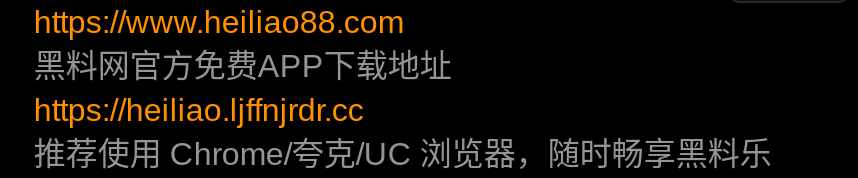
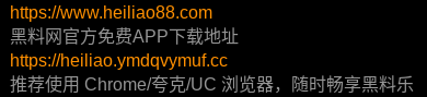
[34,93,364,127] https://heiliao.ljffnjrdr.cc -> [10,51,228,69] https://heiliao.ymdqvymuf.cc

